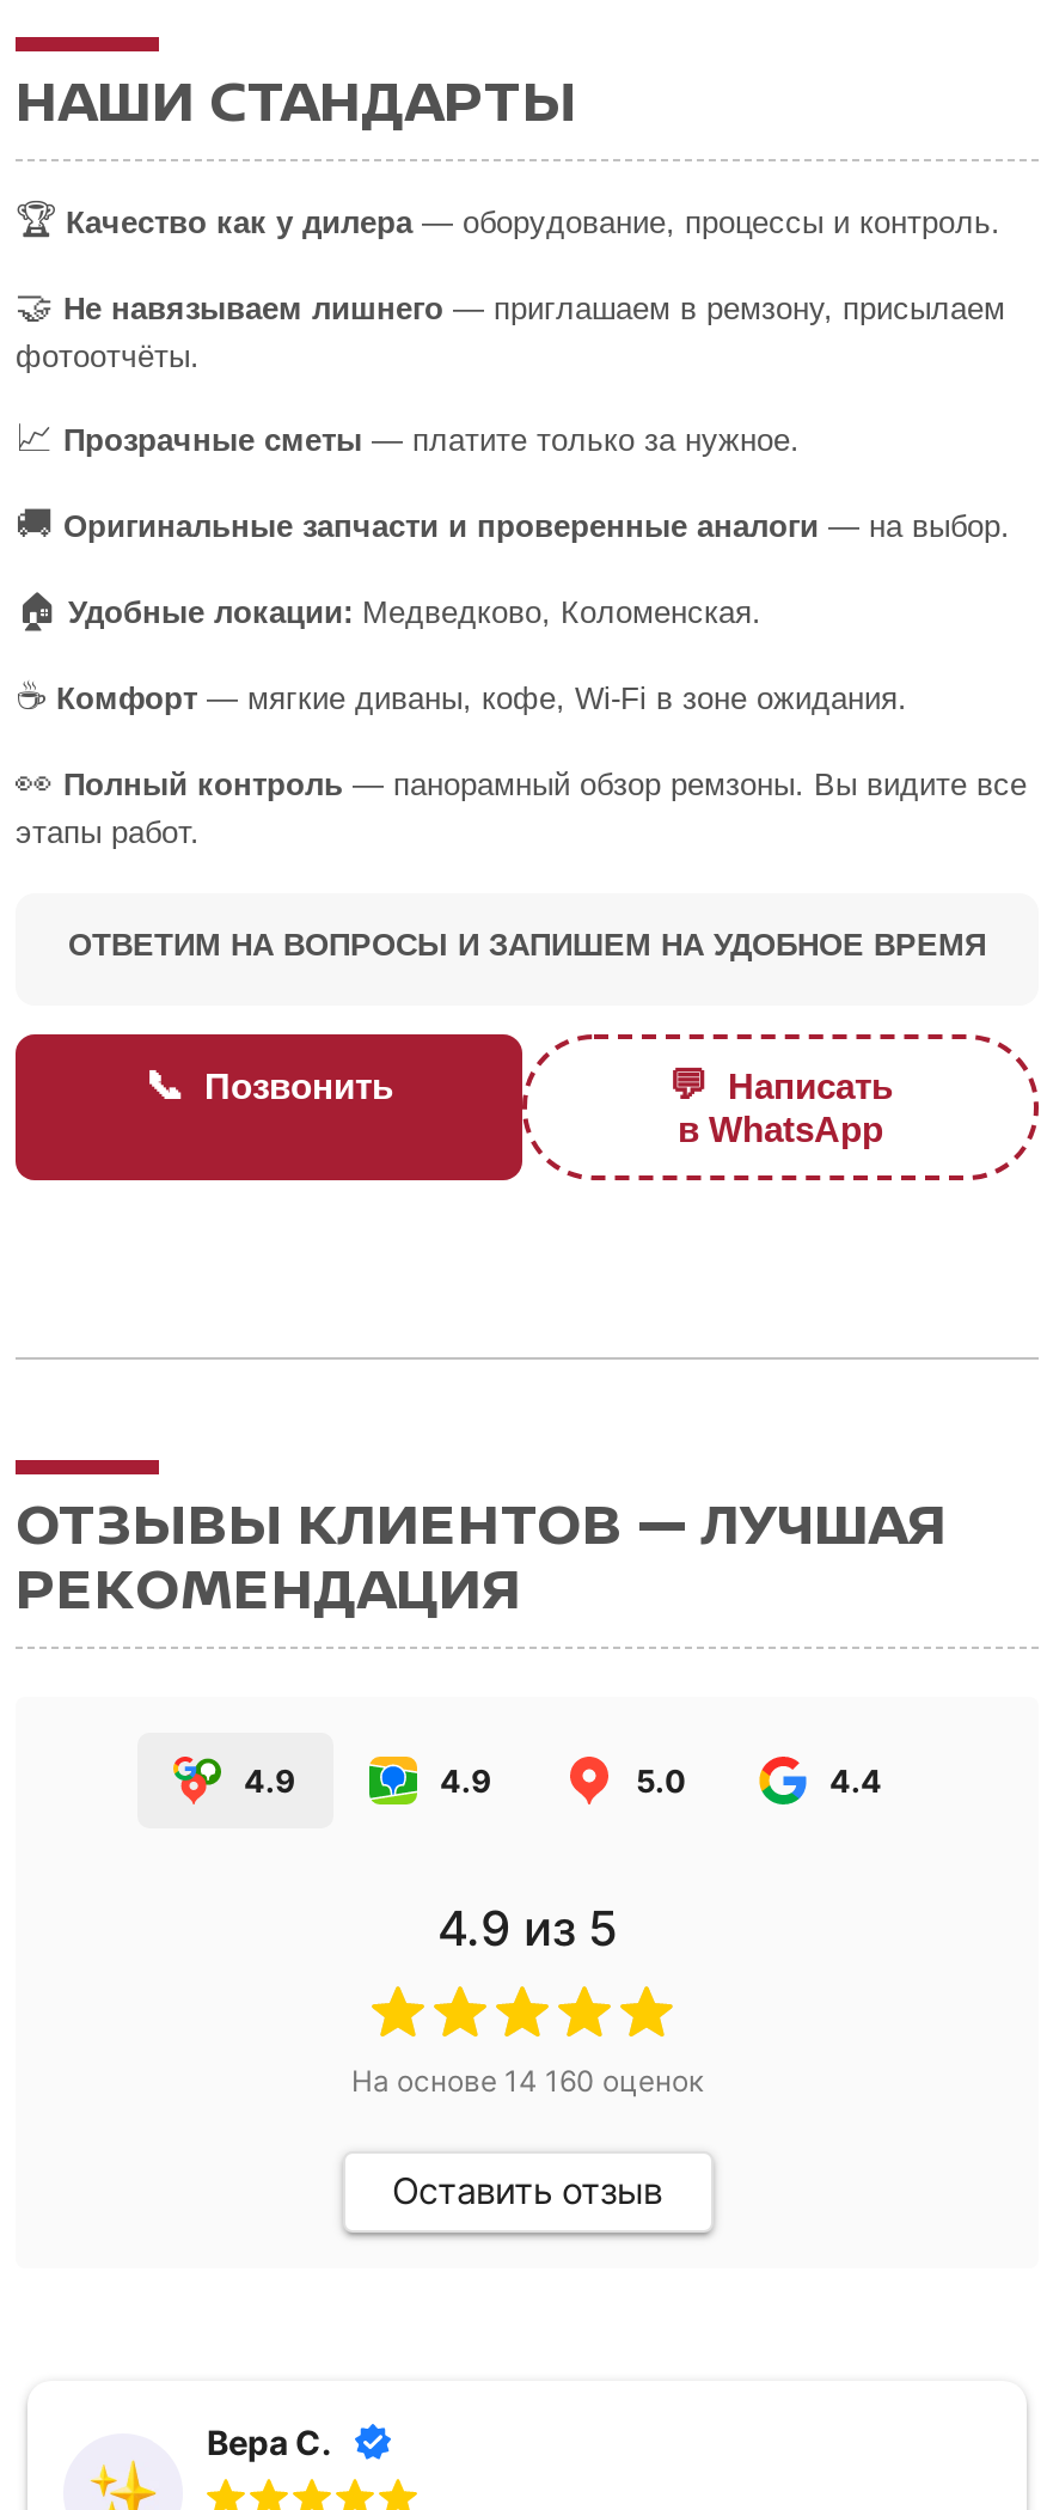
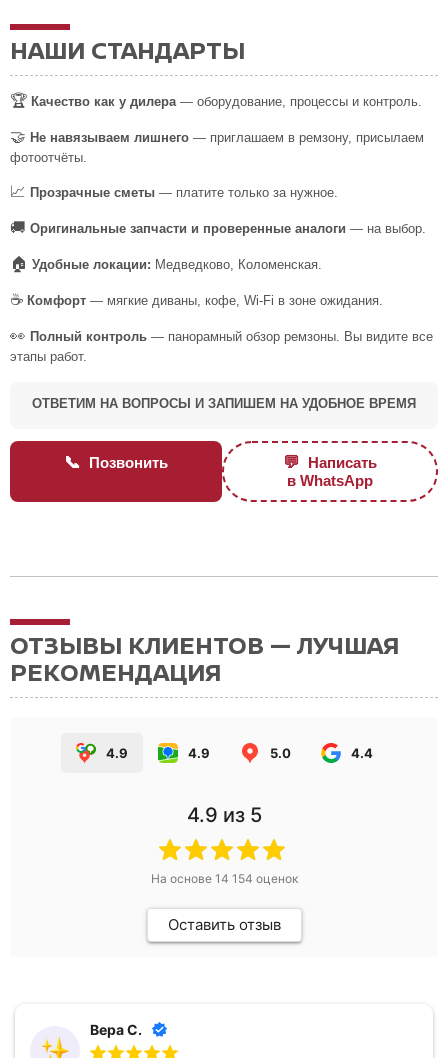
[351,2063,703,2098] На основе 14 160 оценок -> [150,871,297,886] На основе 14 154 оценок

